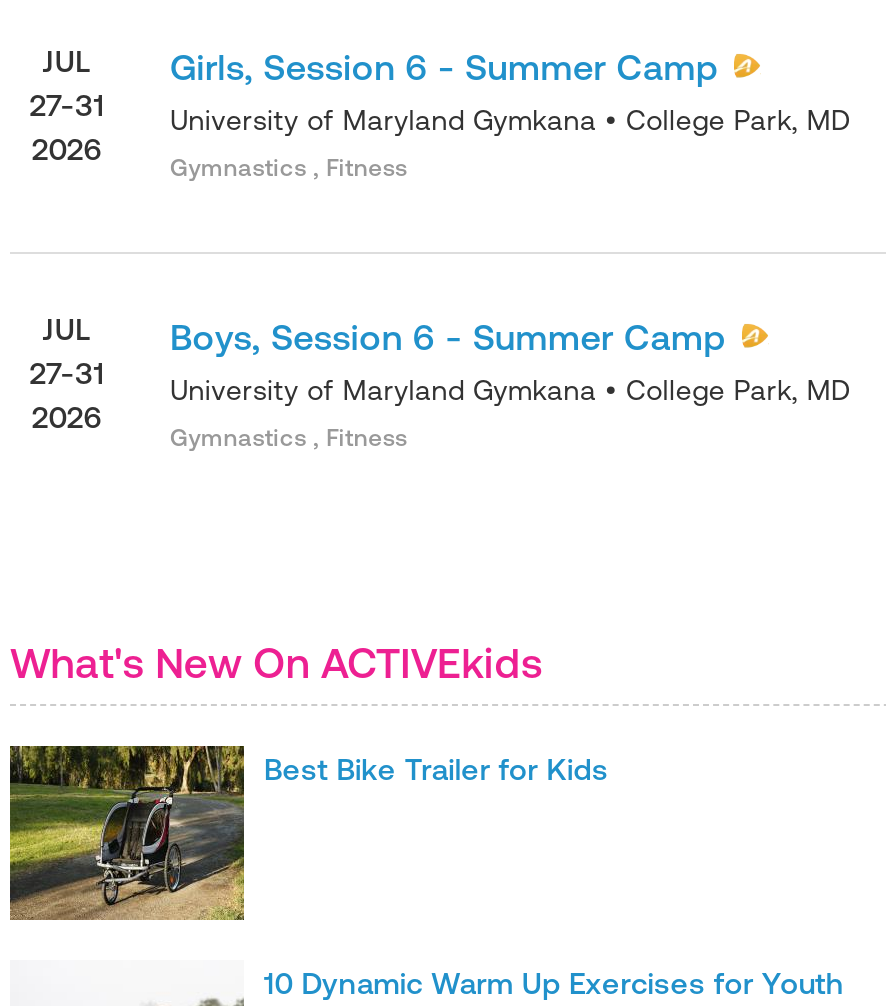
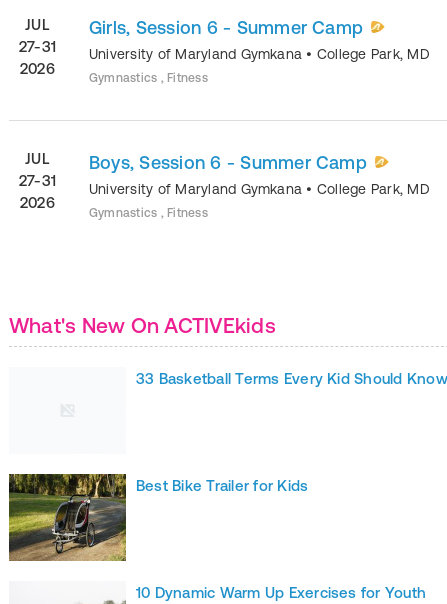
none -> [136,369,447,386] 33 Basketball Terms Every Kid Should Know

